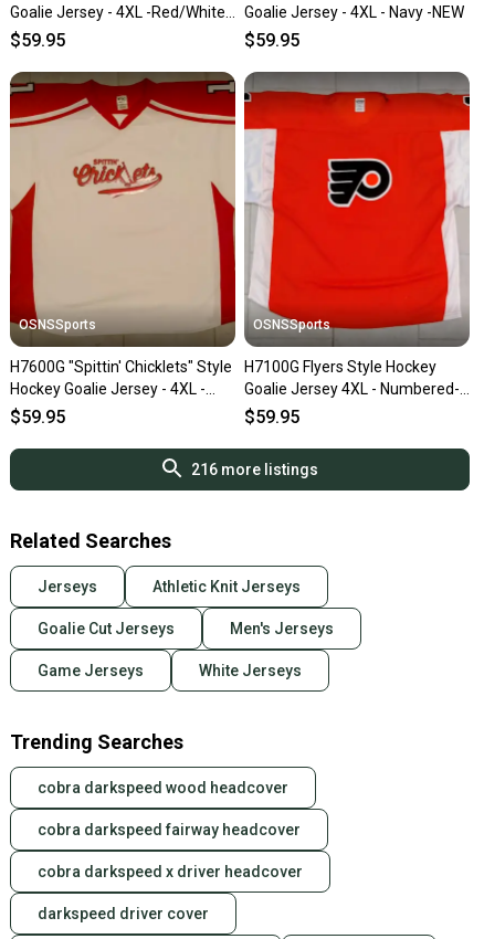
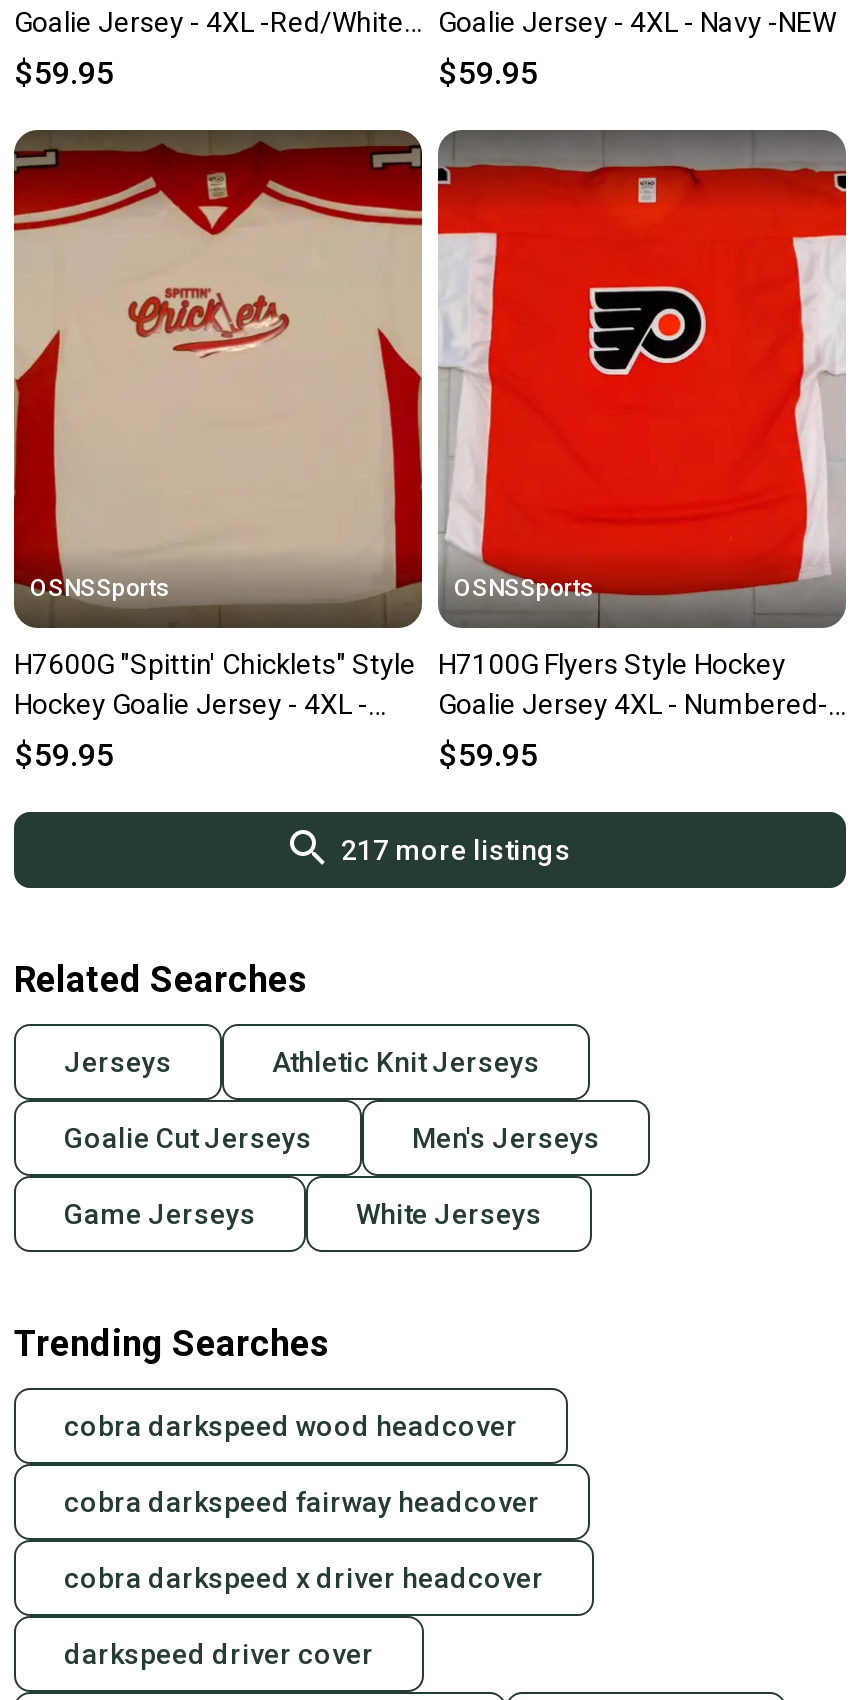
[191,461,318,479] 216 more listings -> [341,835,571,867] 217 more listings

